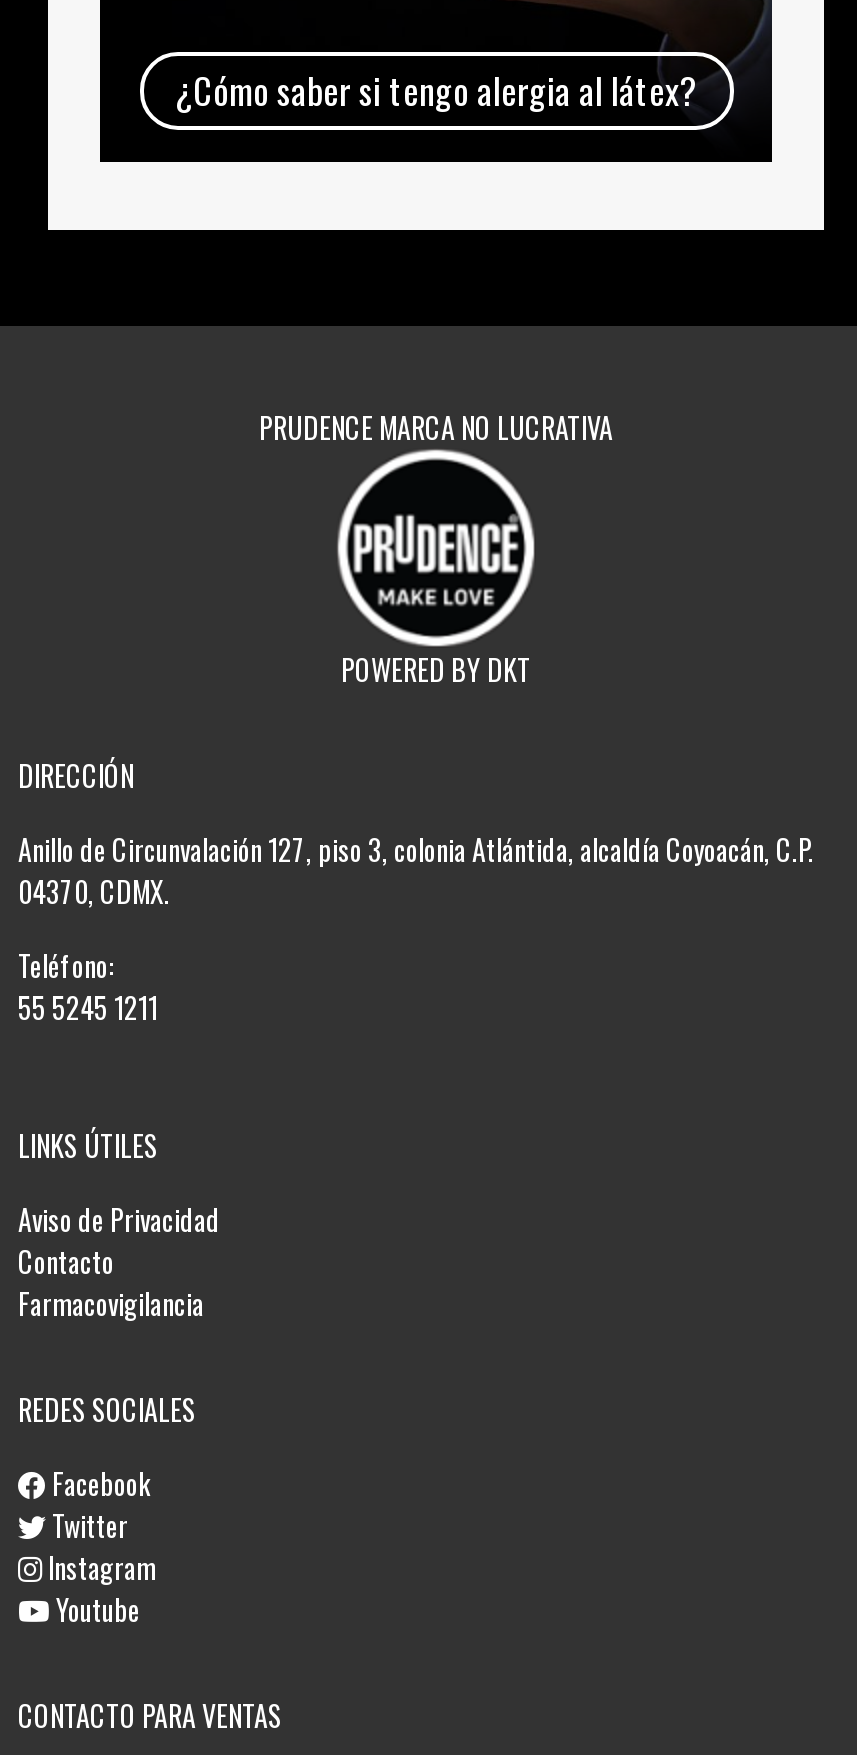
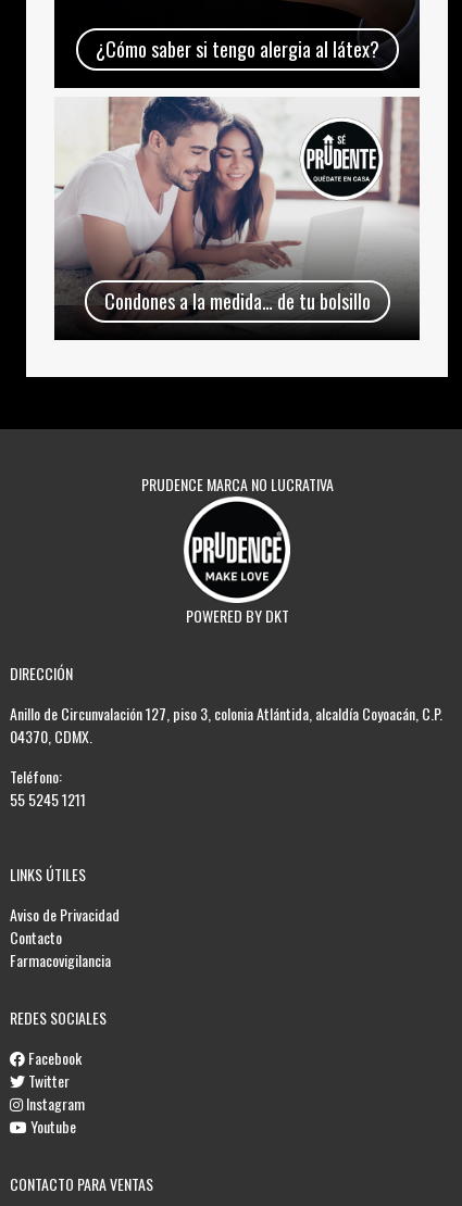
none -> [53,96,421,319] [image] | Condones a la medida… de tu bolsillo

